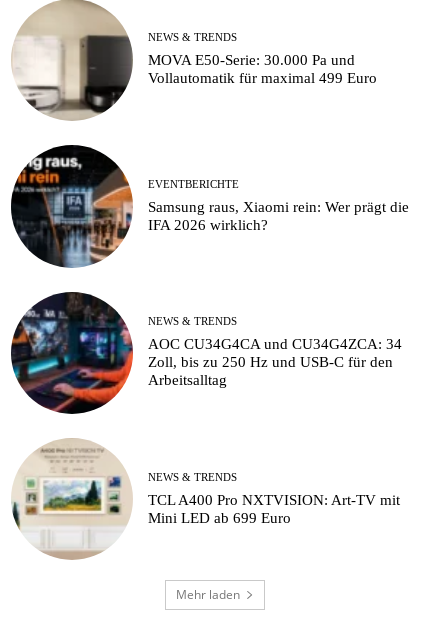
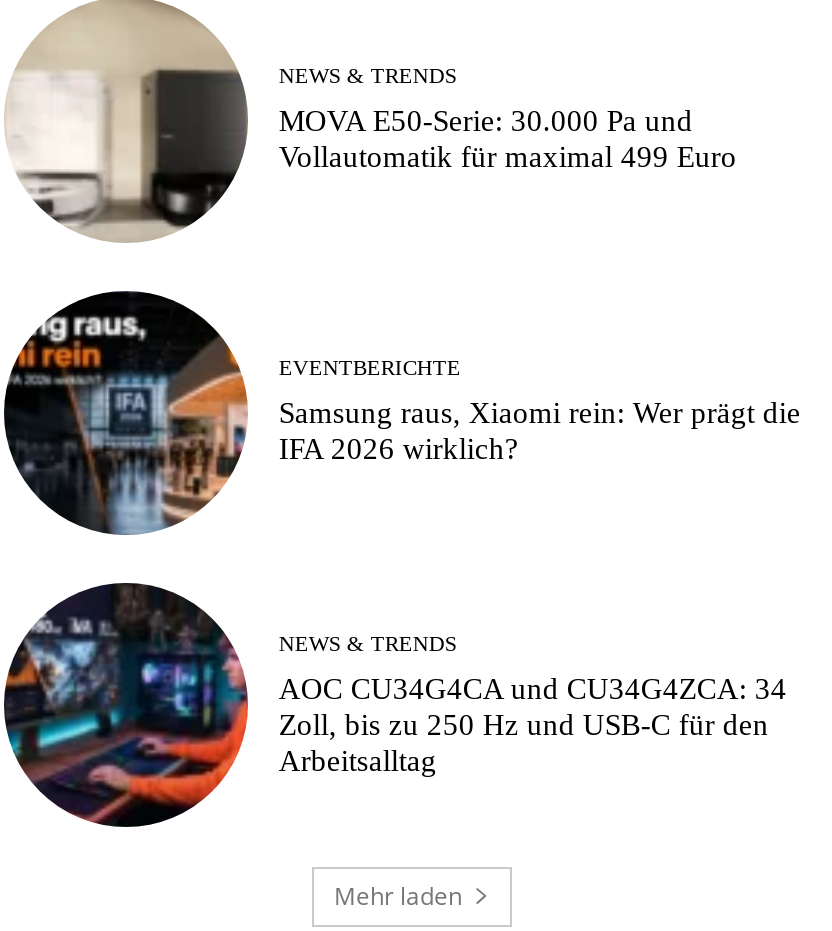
[11,438,400,559] [image] | NEWS & TRENDS | TCL A400 Pro NXTVISION: Art-TV mit | Mini LED ab 699 Euro -> none

